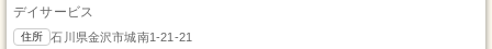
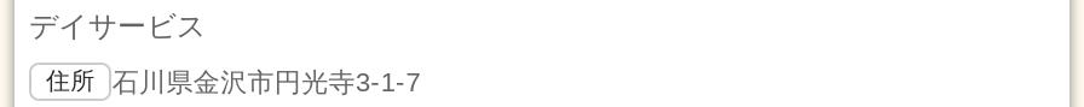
[51,30,192,43] 石川県金沢市城南1-21-21 -> [112,67,421,96] 石川県金沢市円光寺3-1-7

